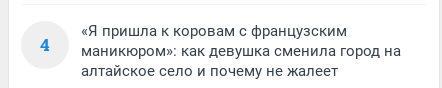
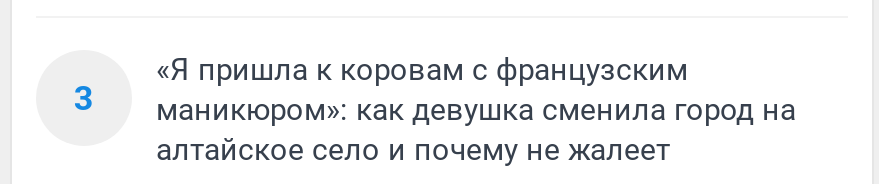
[39,33,401,60] 4 маникюром»: как девушка сменила город на -> [74,73,796,127] 3 маникюром»: как девушка сменила город на

